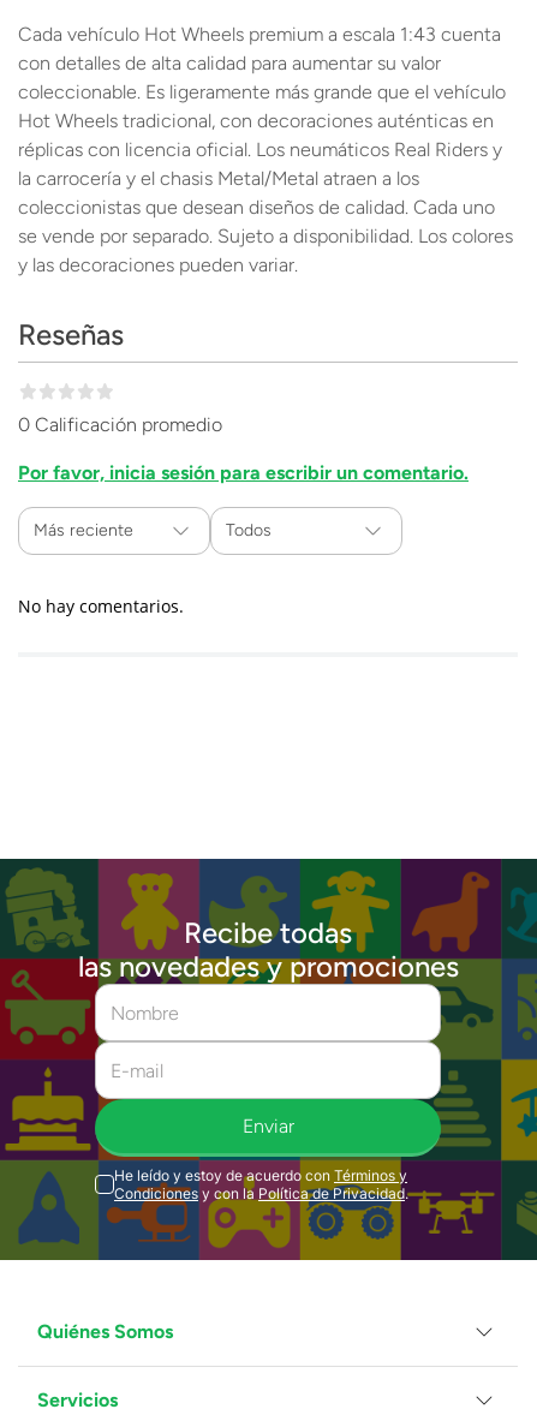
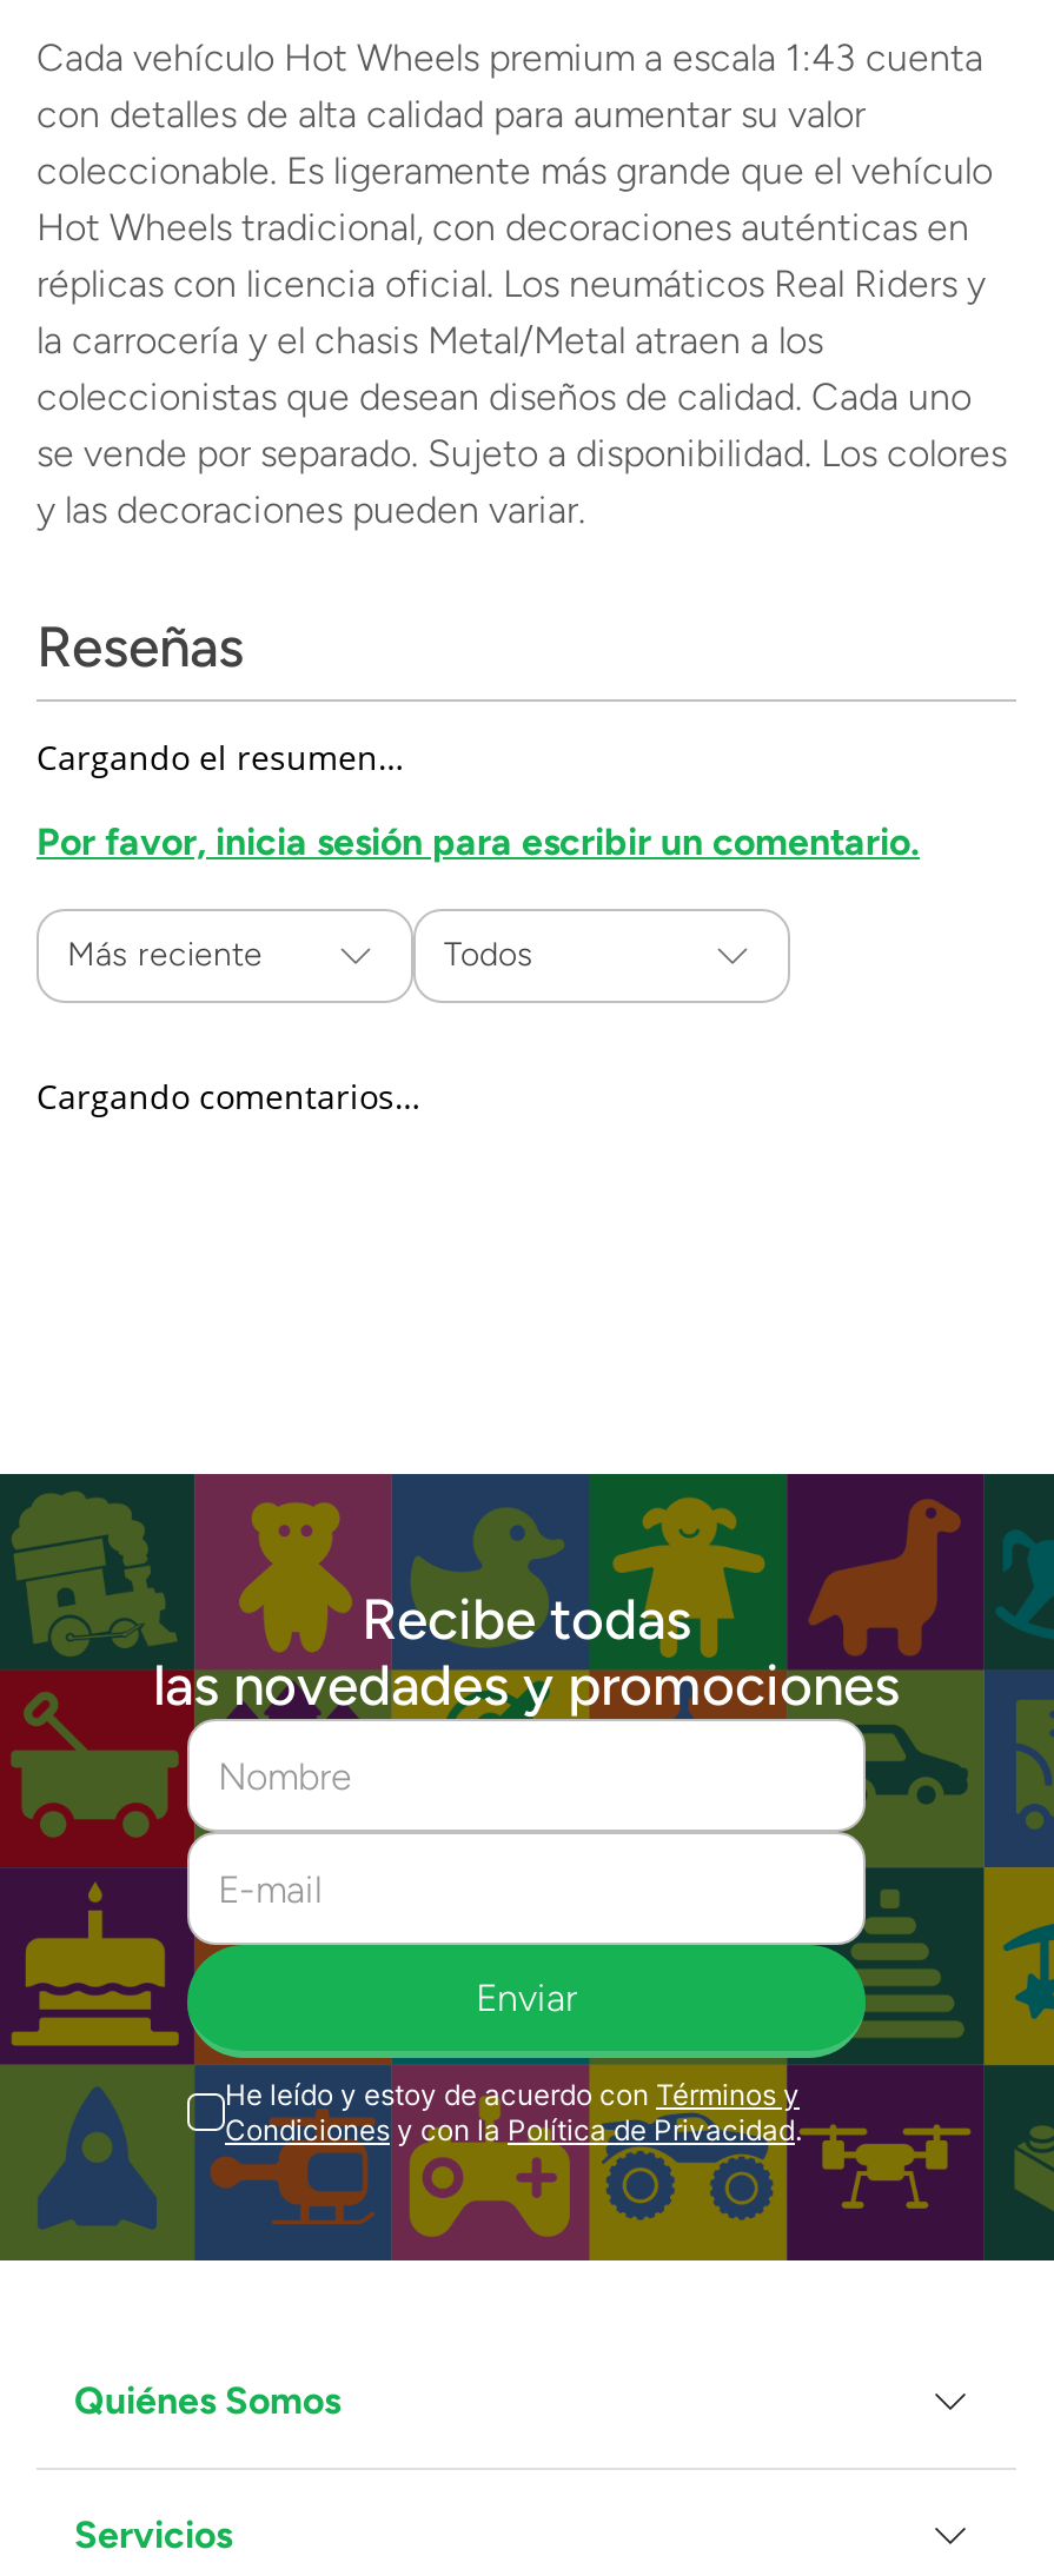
[18,413,222,436] 0 Calificación promedio -> [37,735,404,779] Cargando el resumen…
[18,595,184,617] No hay comentarios. -> [37,1074,420,1118] Cargando comentarios…

